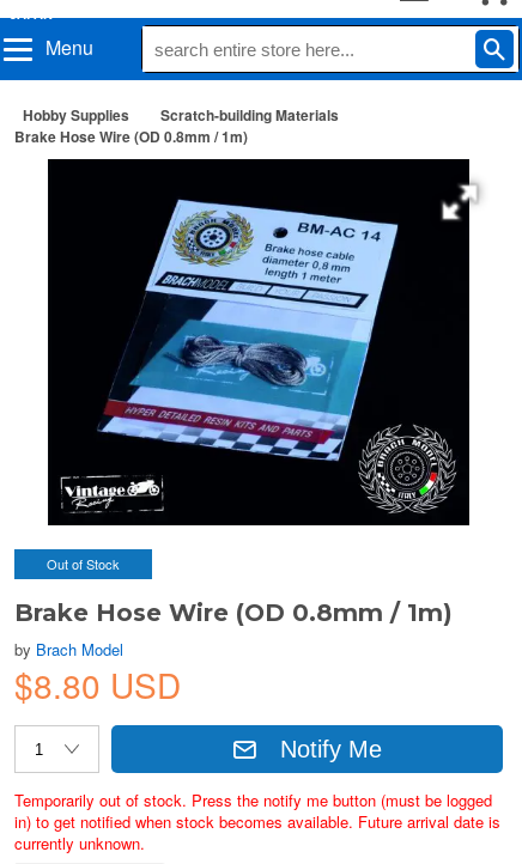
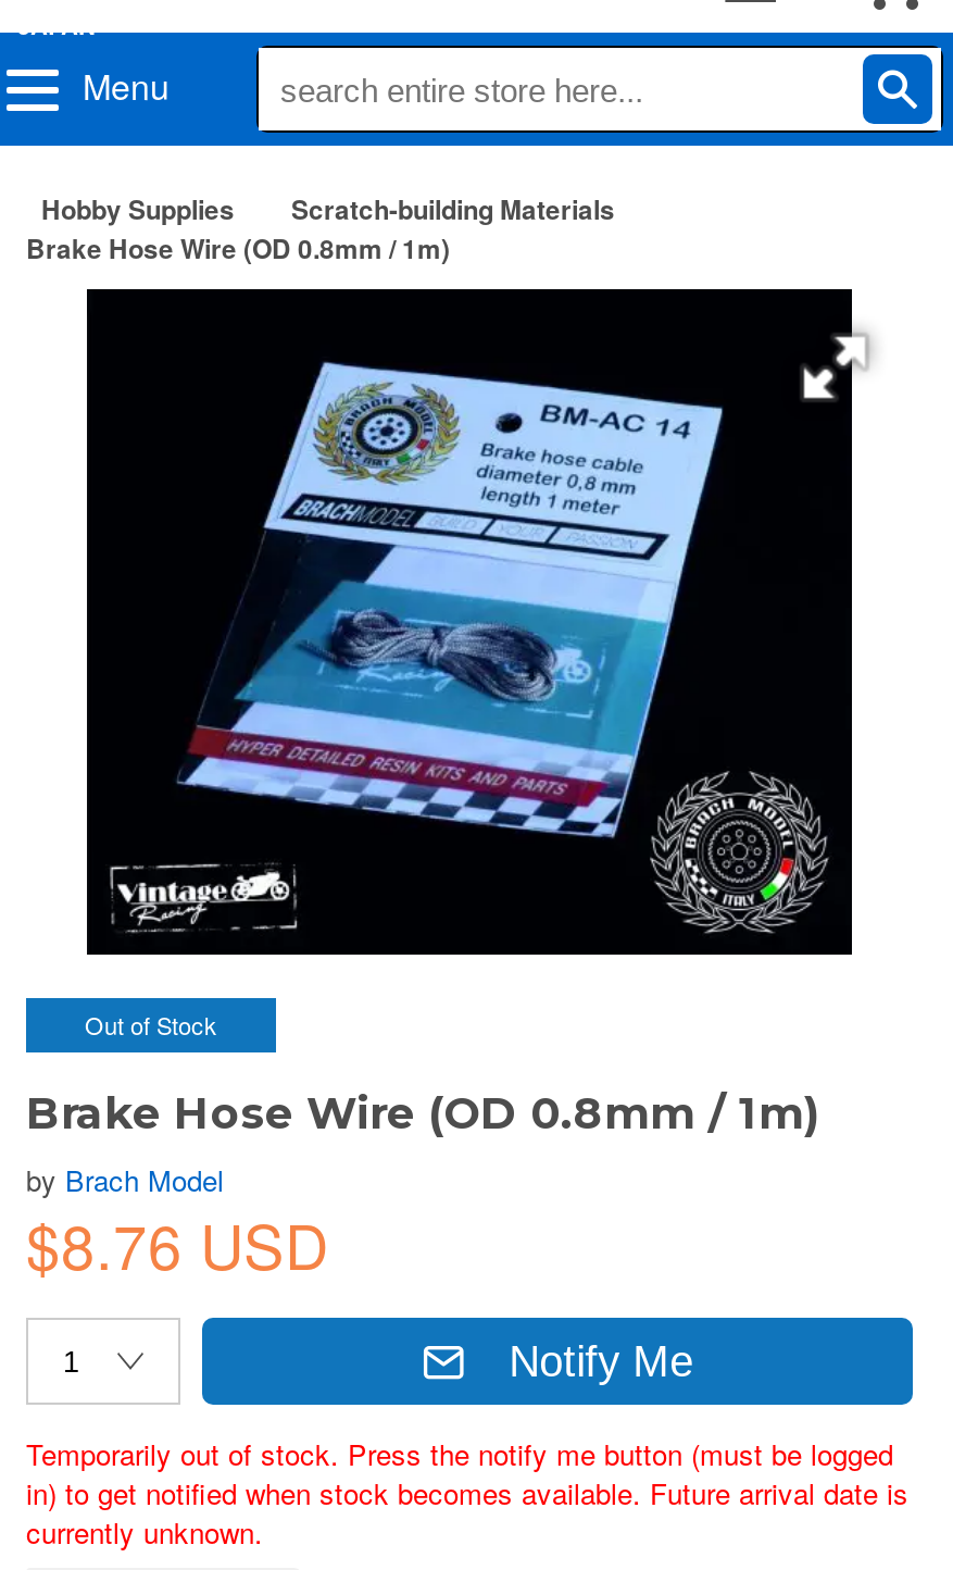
[14,661,181,708] $8.80 USD -> [26,1200,328,1287] $8.76 USD

